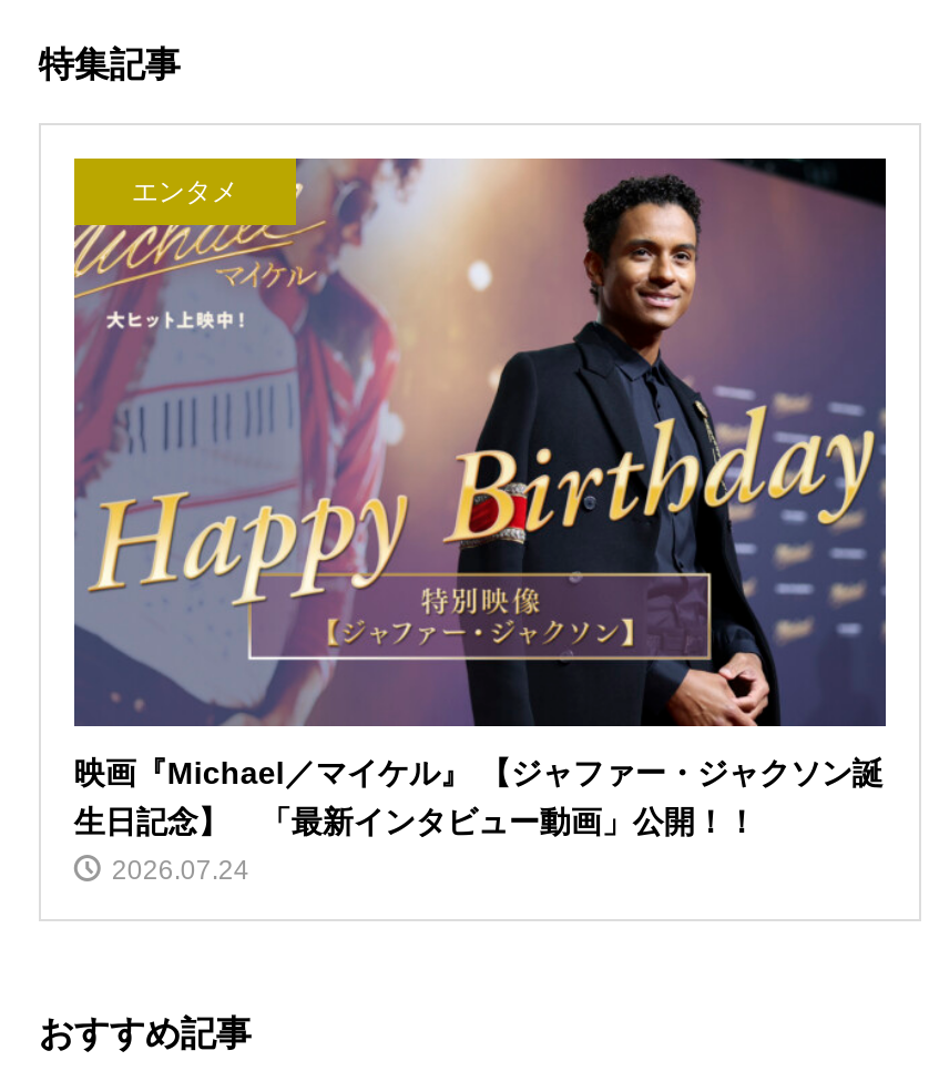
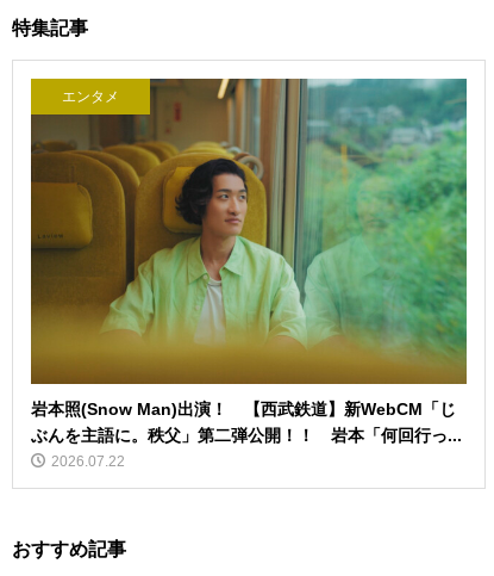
[72,156,888,886] [image] | 映画『Michael／マイケル』 【ジャファー・ジャクソン誕 | 生日記念】 「最新インタビュー動画」公開！！ | 2026.07.24 -> [30,78,468,470] [image] | 岩本照(Snow Man)出演！ 【西武鉄道】新WebCM「じ | ぶんを主語に。秩父」第二弾公開！！ 岩本「何回行っ... | 2026.07.22

